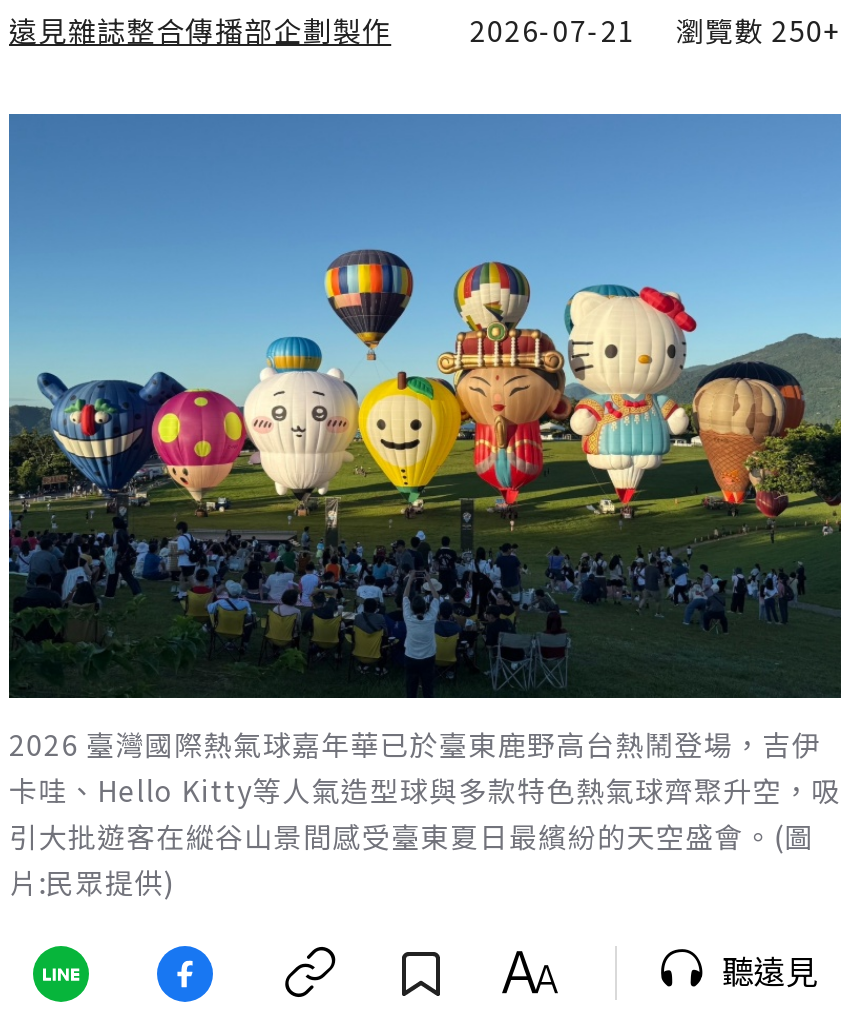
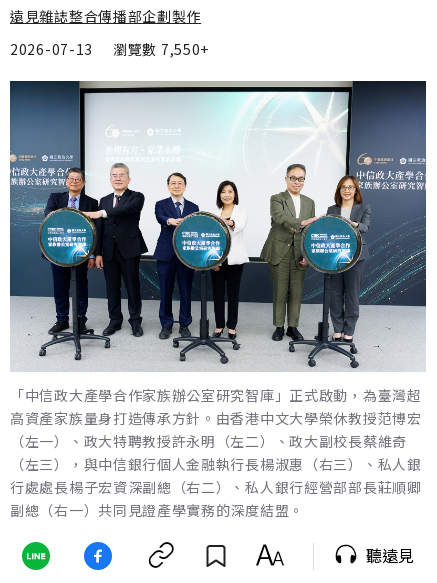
[470,11,841,51] 2026-07-21 | 瀏覽數250+ -> [10,39,209,59] 2026-07-13 | 瀏覽數7,550+
[9,111,841,617] [image] -> [10,75,427,355] [image]
[9,723,841,901] 2026 臺灣國際熱氣球嘉年華已於臺東鹿野高台熱鬧登場，吉伊 | 卡哇、Hello Kitty等人氣造型球與多款特色熱氣球齊聚升空，吸 | 引大批遊客在縱谷山景間感受臺東夏日最繽紛的天空盛會。(圖 | 片:民眾提供) -> [10,385,422,520] 「中信政大產學合作家族辦公室研究智庫」正式啟動，為臺灣超 | 高資產家族量身打造傳承方針。由香港中文大學榮休教授范博宏 | （左一）、政大特聘教授許永明（左二）、政大副校長蔡維奇 | （左三），與中信銀行個人金融執行長楊淑惠（右三）、私人銀 | 行處處長楊子宏資深副總（右二）、私人銀行經營部部長莊順卿 | 副總（右一）共同見證產學實務的深度結盟。

